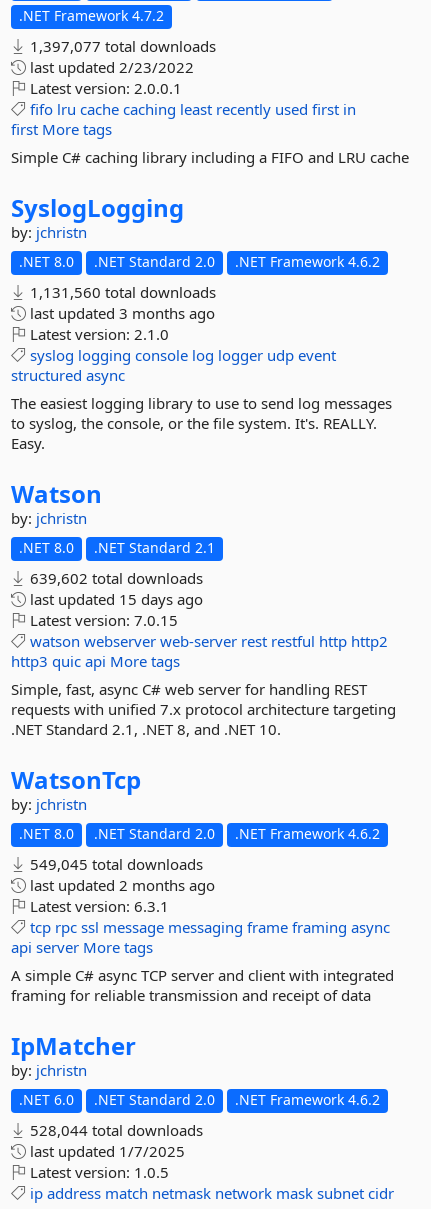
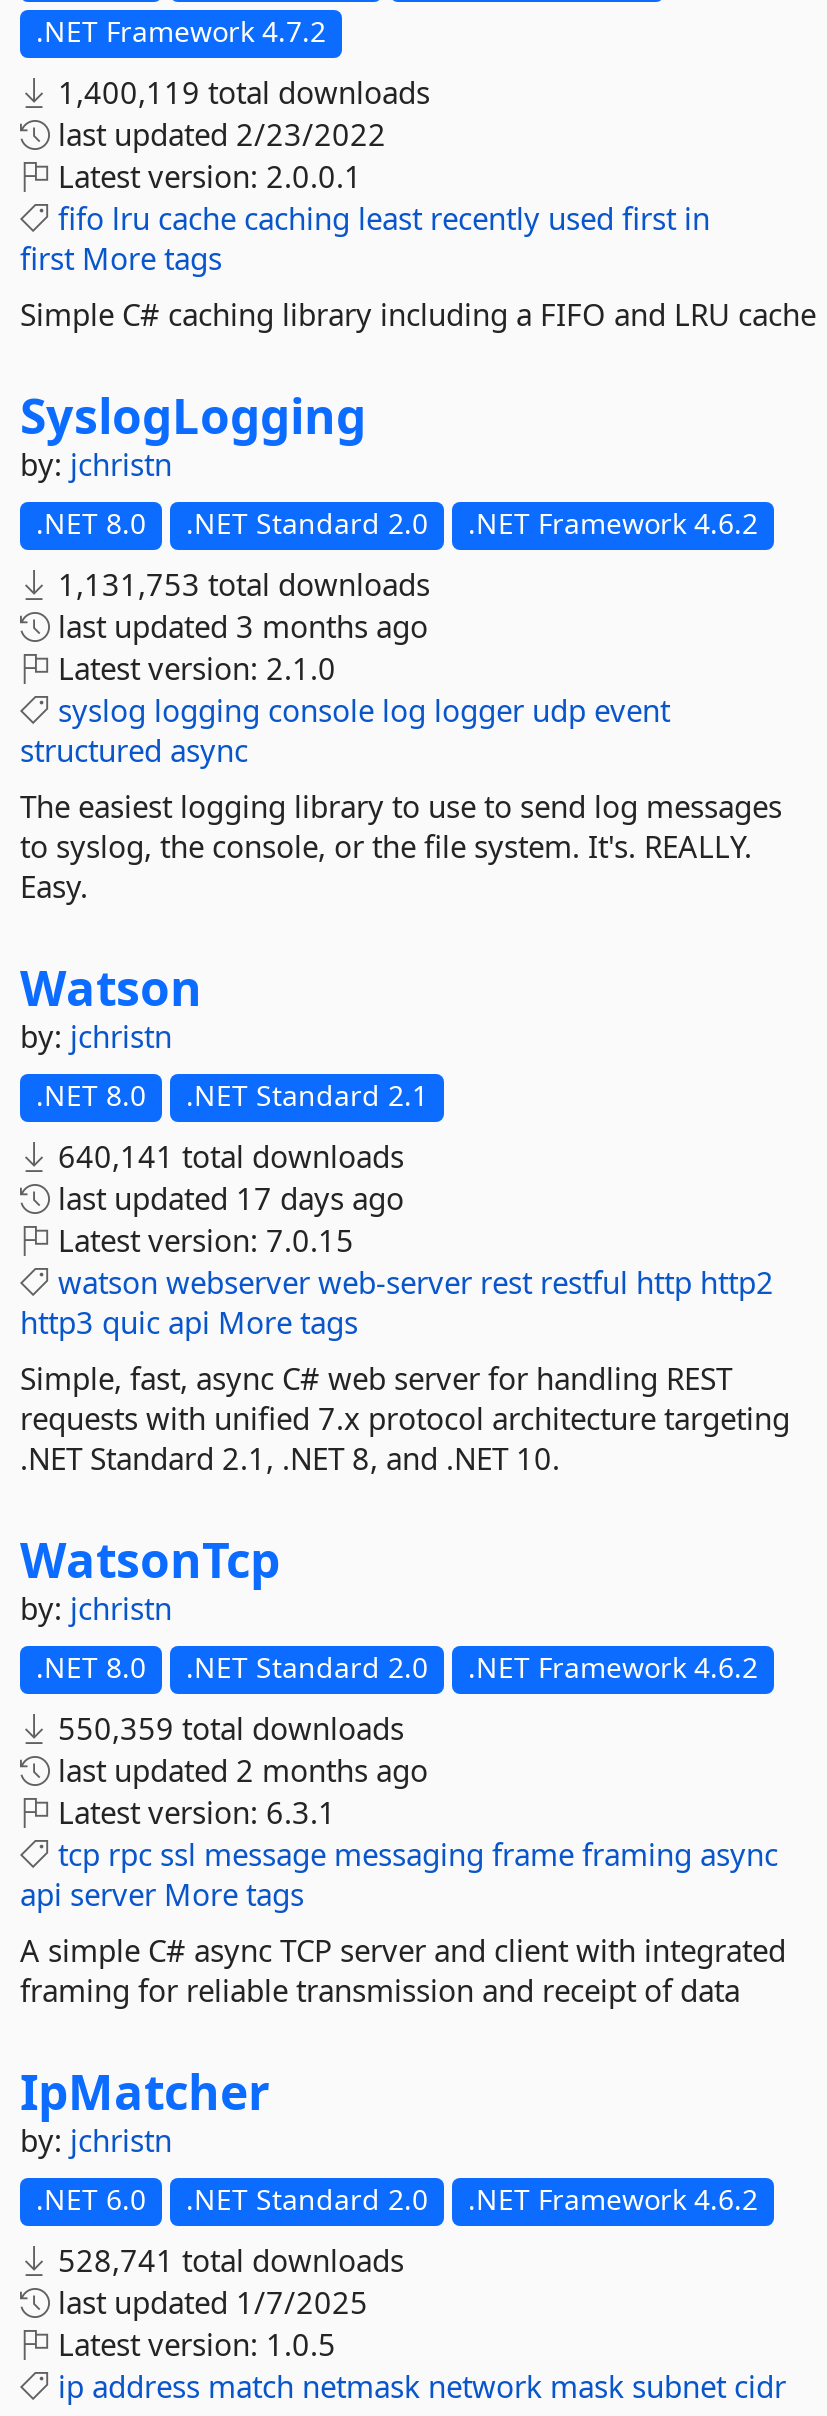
[26,36,216,56] 1,397,077 total downloads -> [50,72,430,112] 1,400,119 total downloads
[26,282,216,302] 1,131,560 total downloads -> [50,564,430,604] 1,131,753 total downloads
[26,568,203,588] 639,602 total downloads -> [50,1136,404,1176] 640,141 total downloads
[26,589,203,609] last updated 15 days ago -> [50,1178,404,1218] last updated 17 days ago
[26,854,203,874] 549,045 total downloads -> [50,1708,404,1748] 550,359 total downloads
[26,1120,203,1140] 528,044 total downloads -> [50,2240,404,2280] 528,741 total downloads

